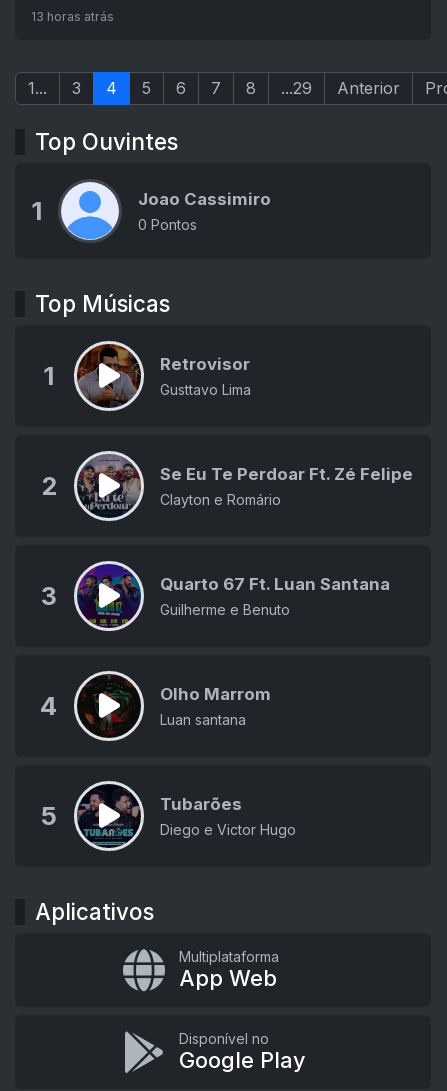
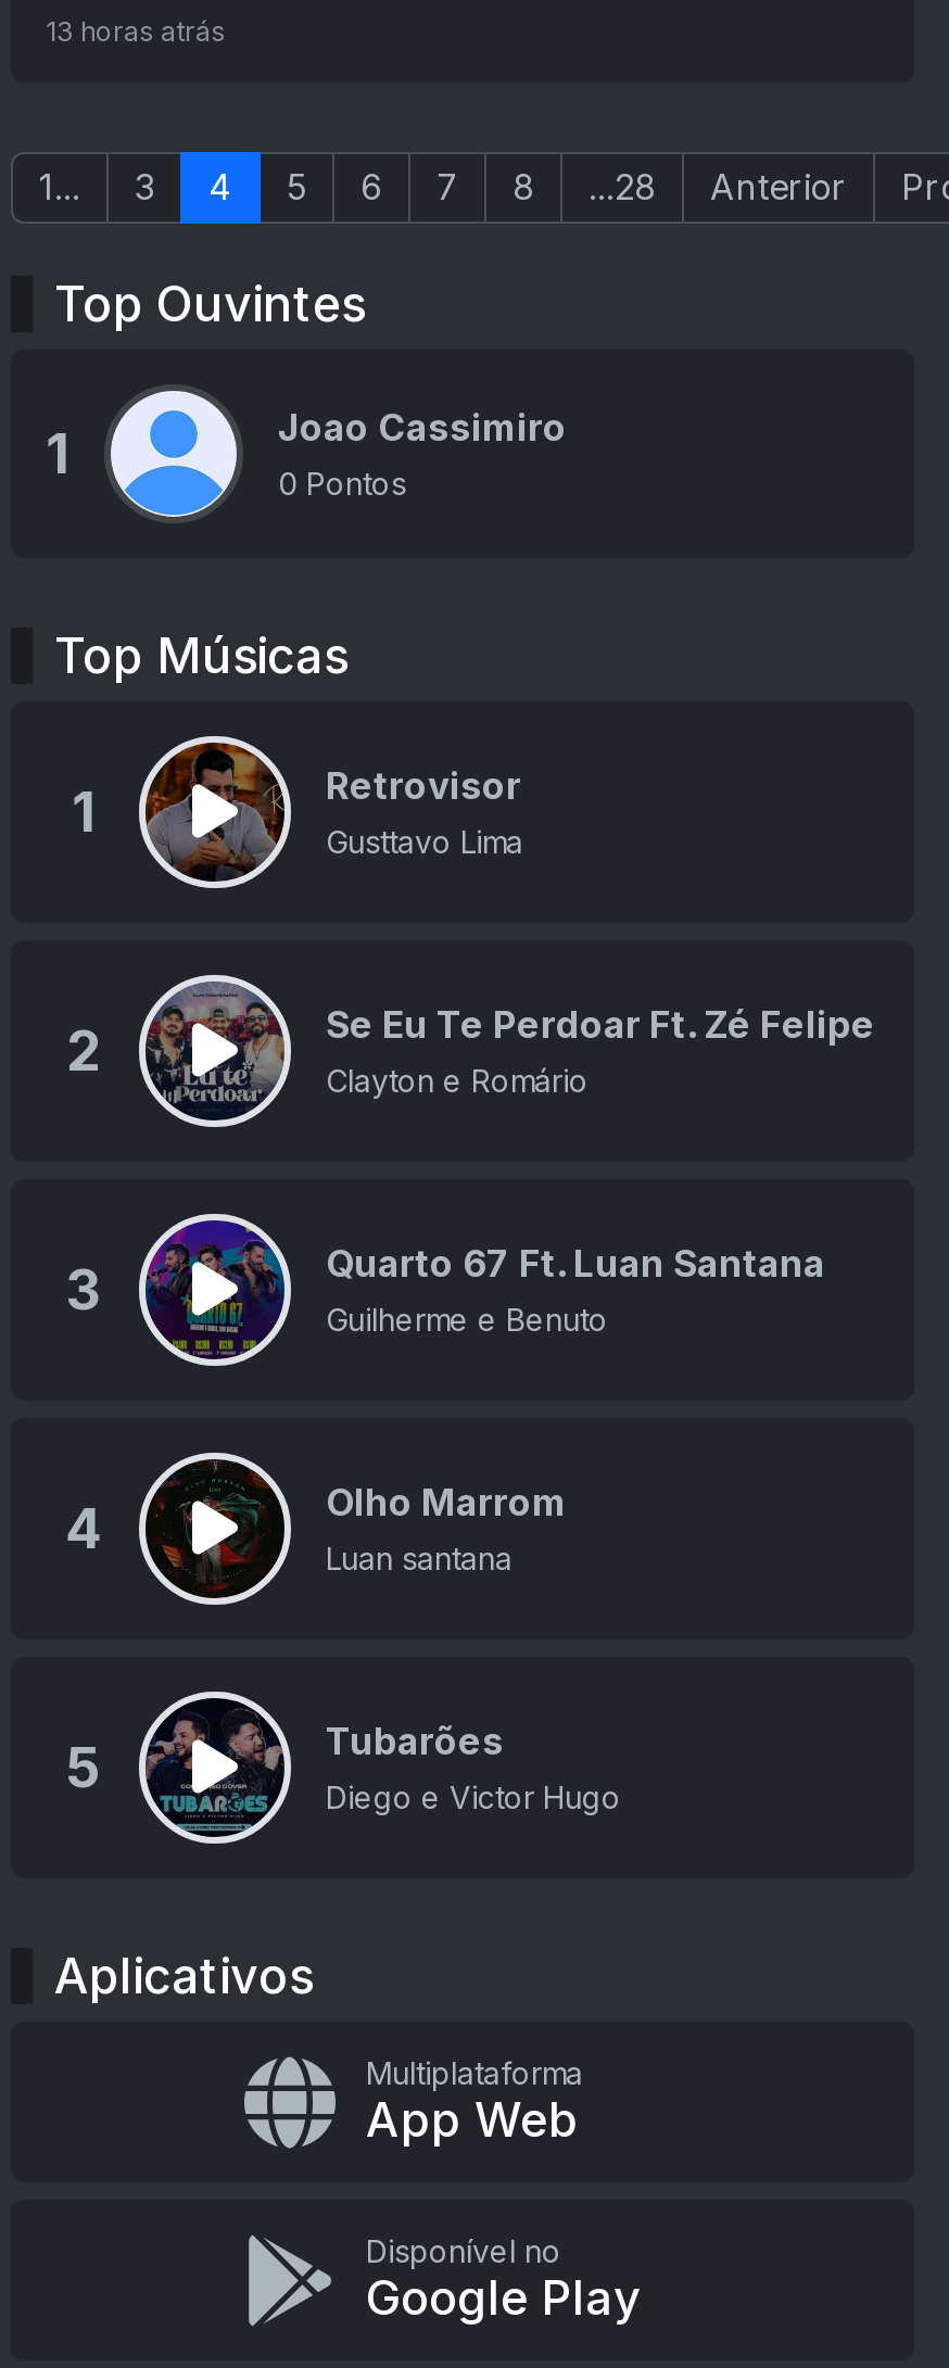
[281,78,312,98] ...29 -> [589,165,656,208] ...28

